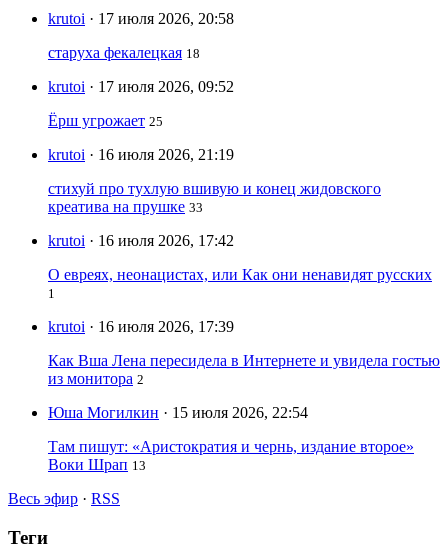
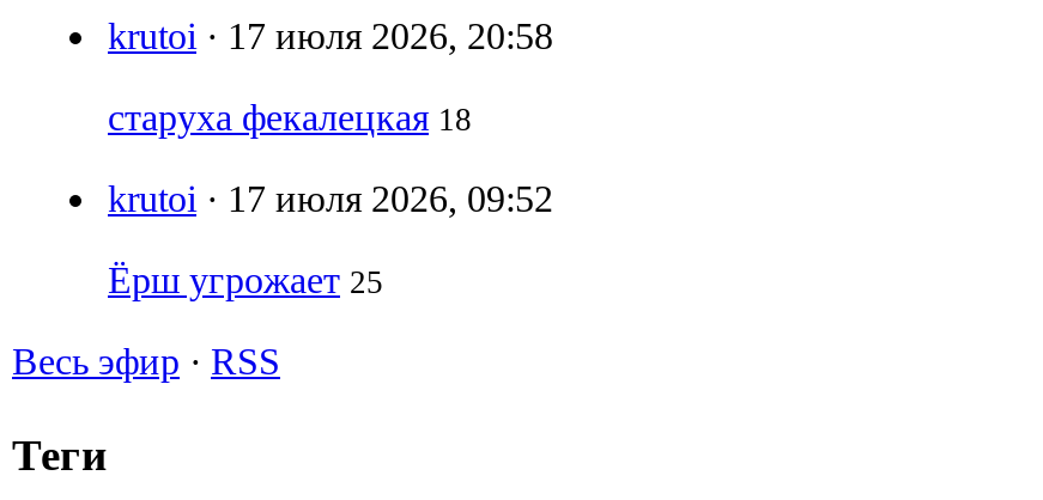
[48,146,440,473] krutoi · 16 июля 2026, 21:19 | стихуй про тухлую вшивую и конец жидовского | креатива на прушке 33 | krutoi · 16 июля 2026, 17:42 | О евреях, неонацистах, или Как они ненавидят русских | 1 | krutoi · 16 июля 2026, 17:39 | Как Вша Лена пересидела в Интернете и увидела гостью | из монитора 2 | Юша Могилкин · 15 июля 2026, 22:54 | Там пишут: «Аристократия и чернь, издание второе» | Воки Шрап 13 -> none

